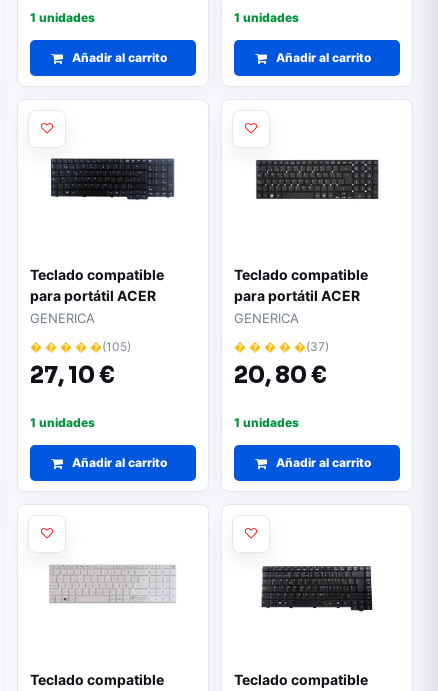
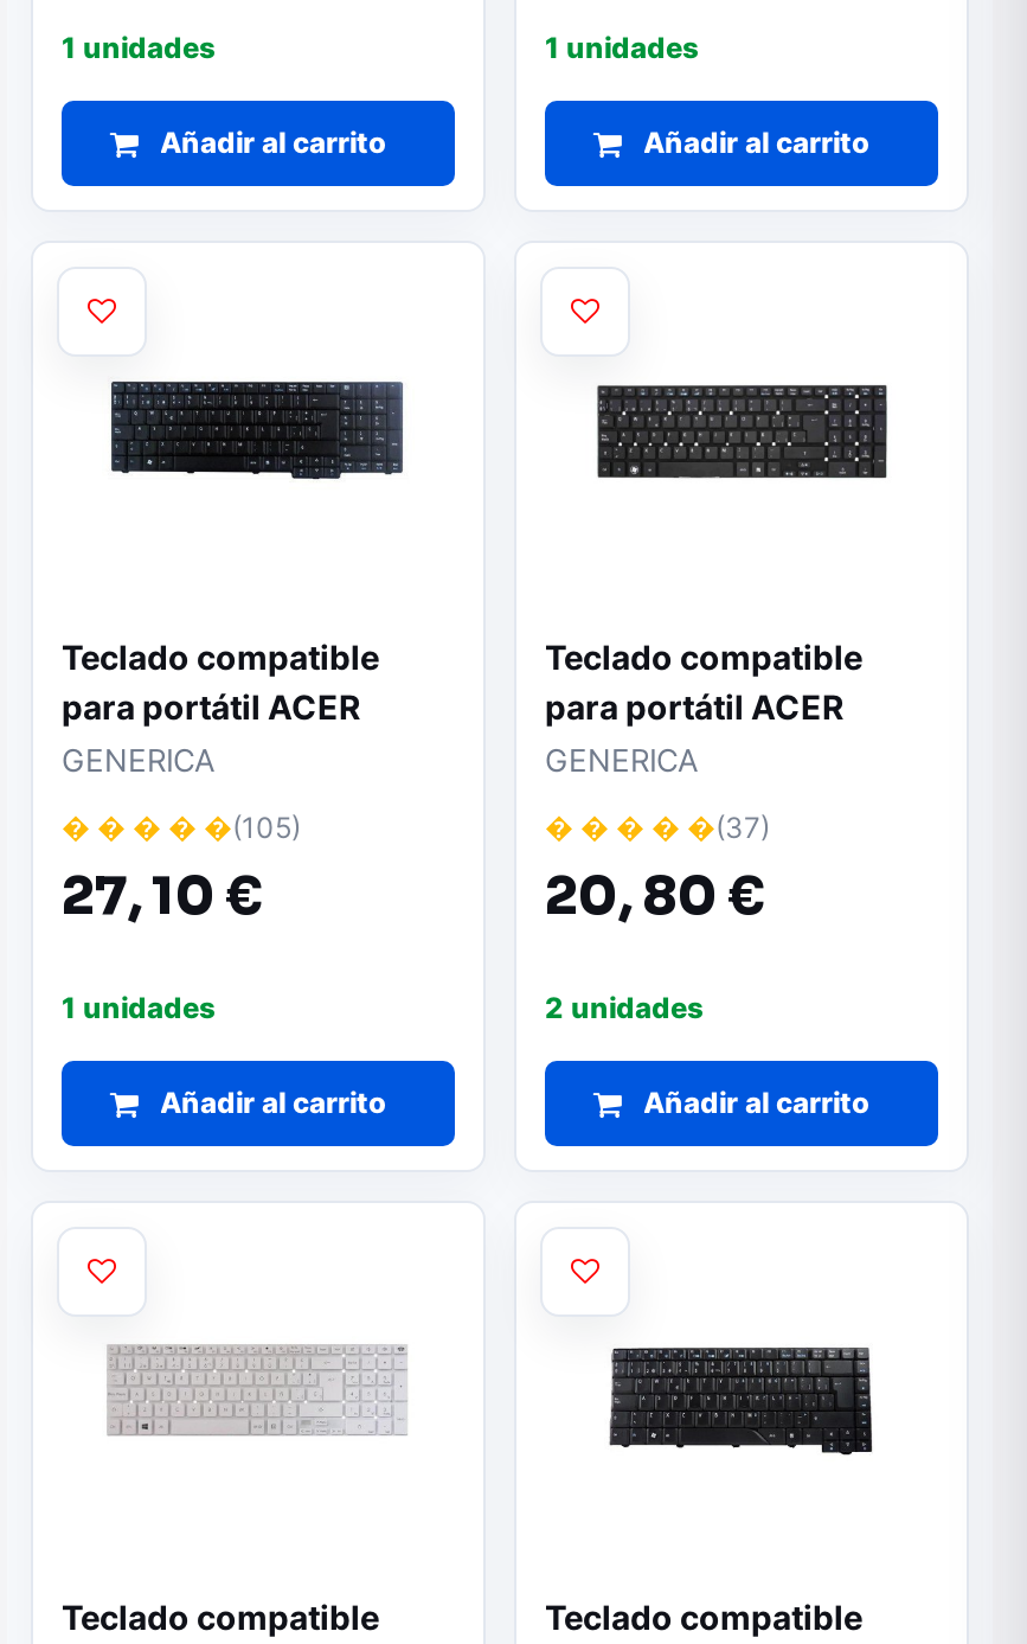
[234,415,299,430] 1 unidades -> [545,990,704,1025] 2 unidades

